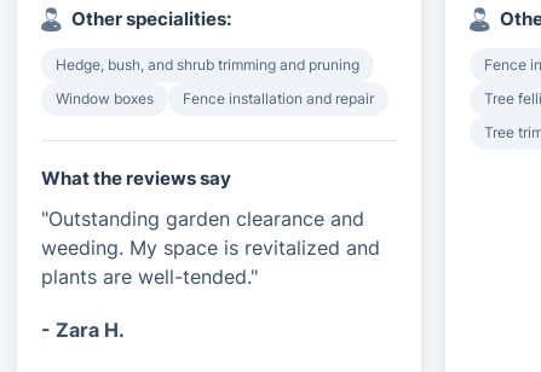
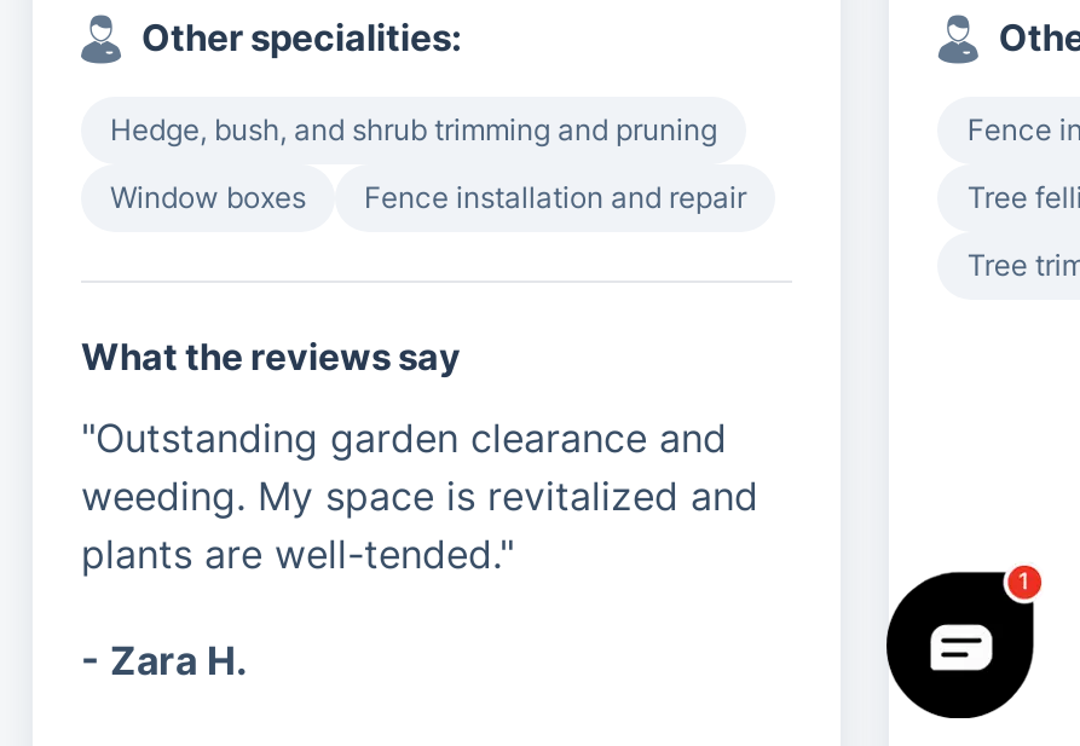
none -> [884,563,1044,721] [image]

